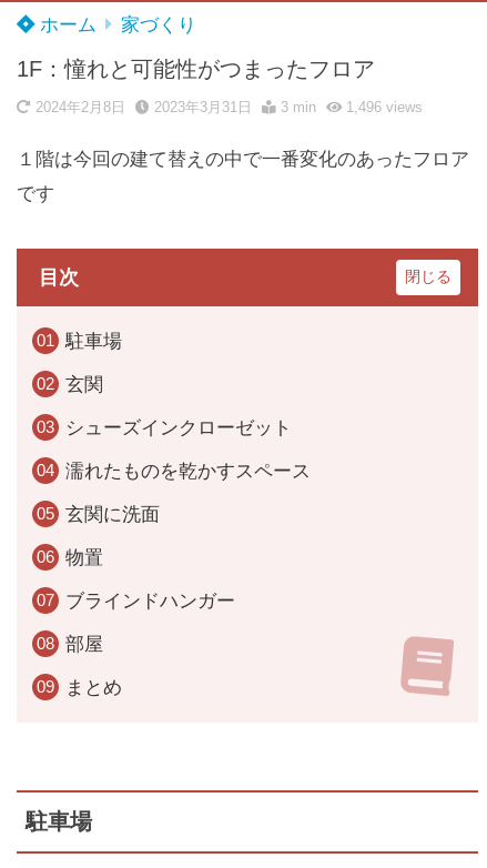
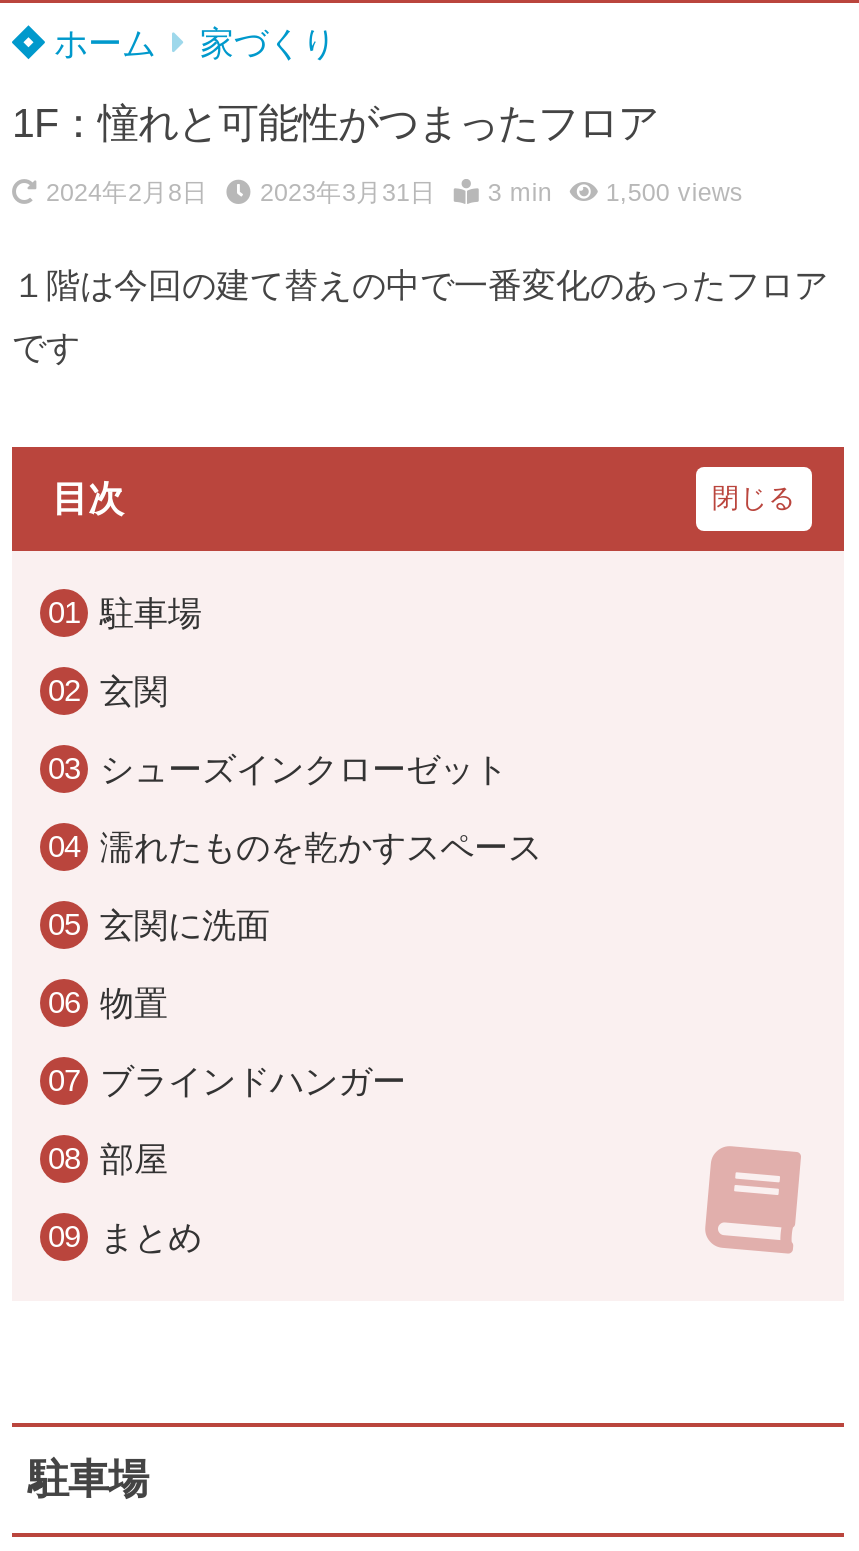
[35,100,423,115] 2024年2月8日 2023年3月31日 3 min 1,496 views -> [46,179,744,207] 2024年2月8日 2023年3月31日 3 min 1,500 views

